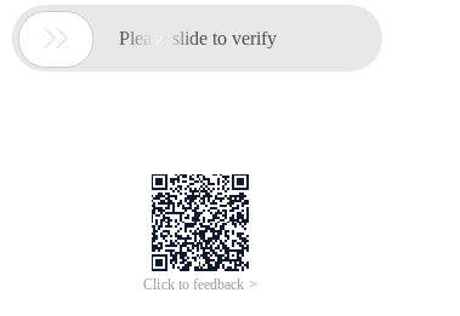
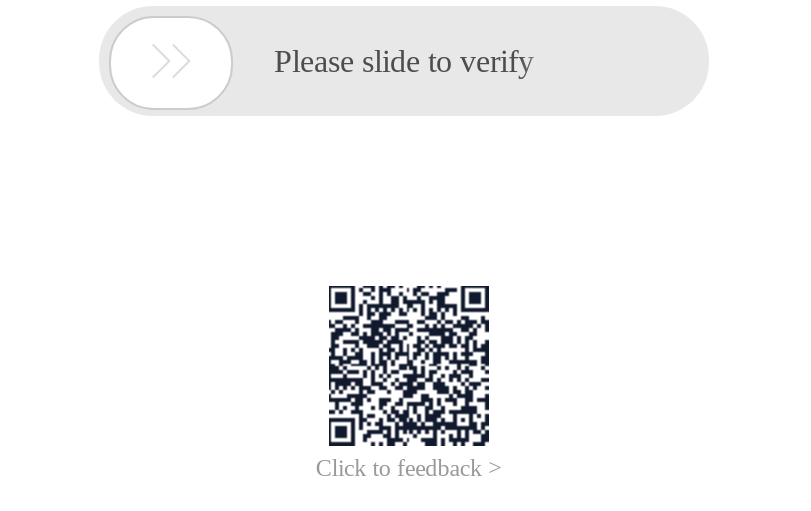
[151,173,249,272] [image] -> [327,284,491,448] [image]

